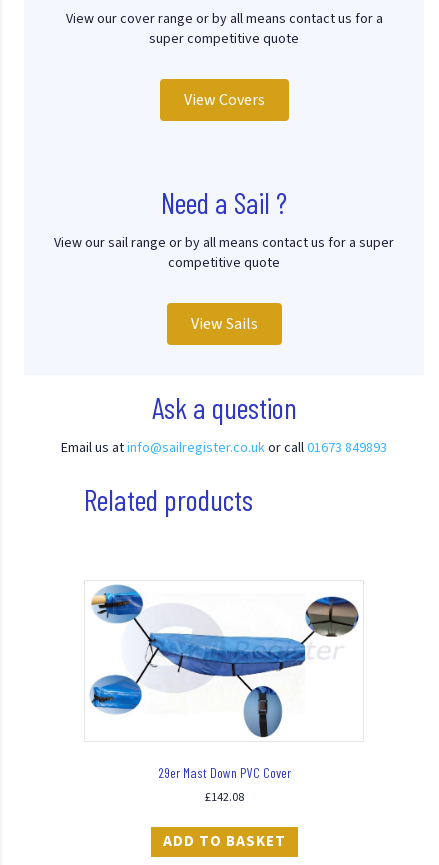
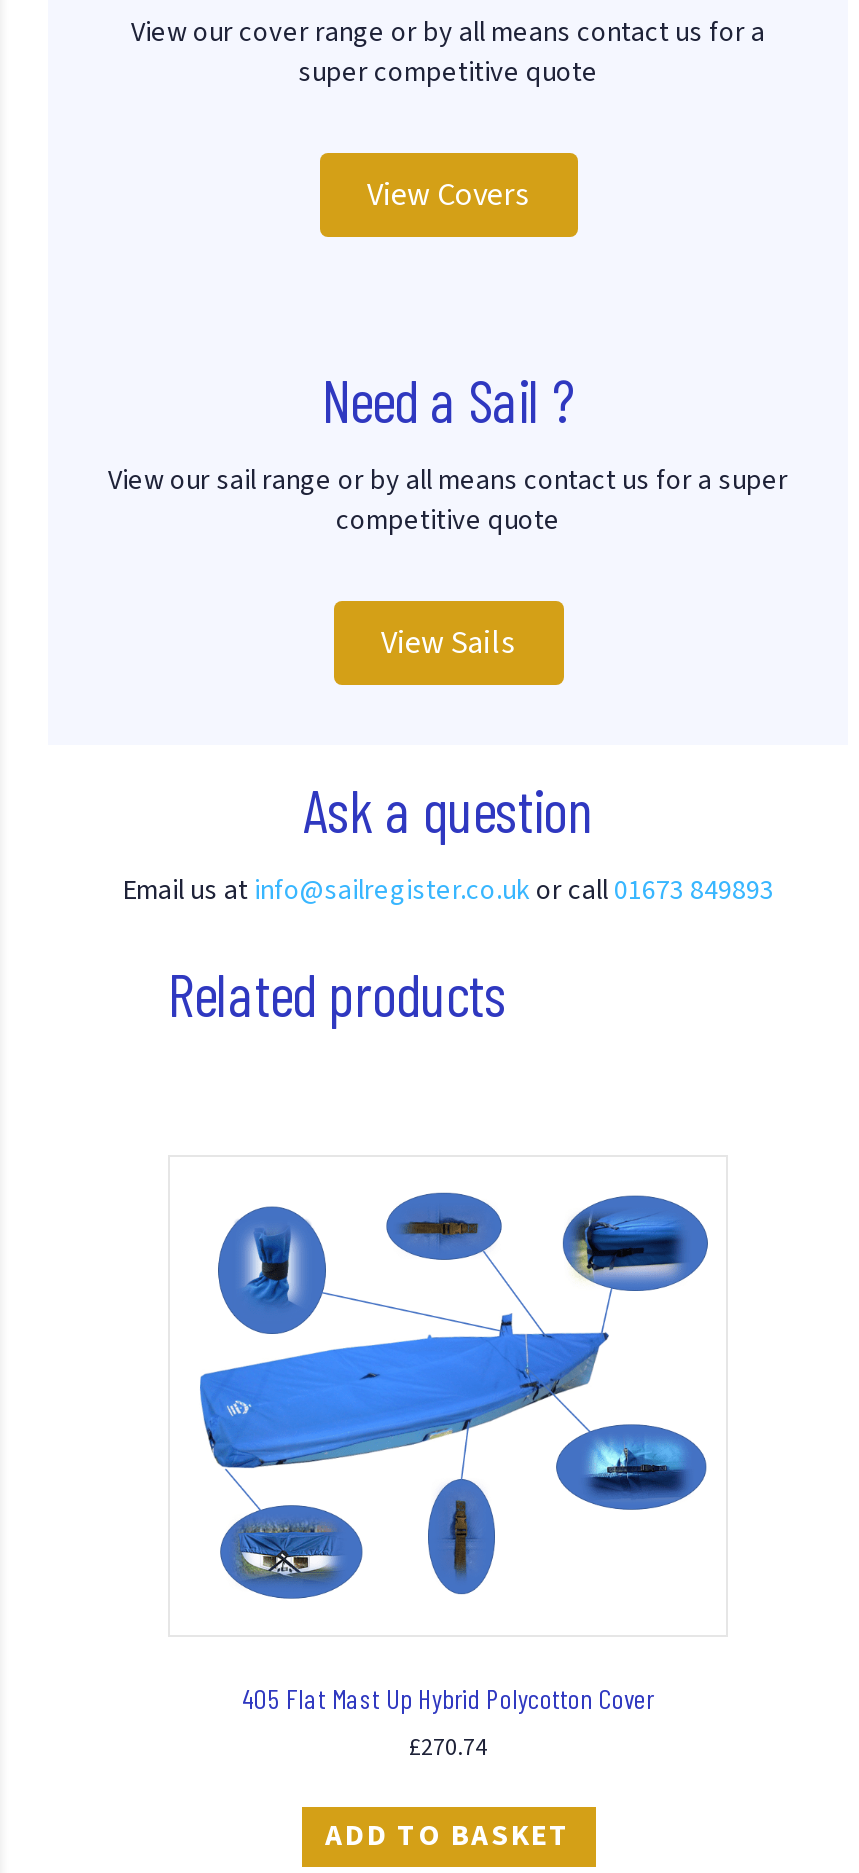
[89,584,360,738] [image] -> [186,1191,710,1601] [image]
[157,764,290,781] 29er Mast Down PVC Cover -> [242,1682,654,1716] 405 Flat Mast Up Hybrid Polycotton Cover
[204,789,243,806] £142.08 -> [409,1732,487,1766] £270.74

